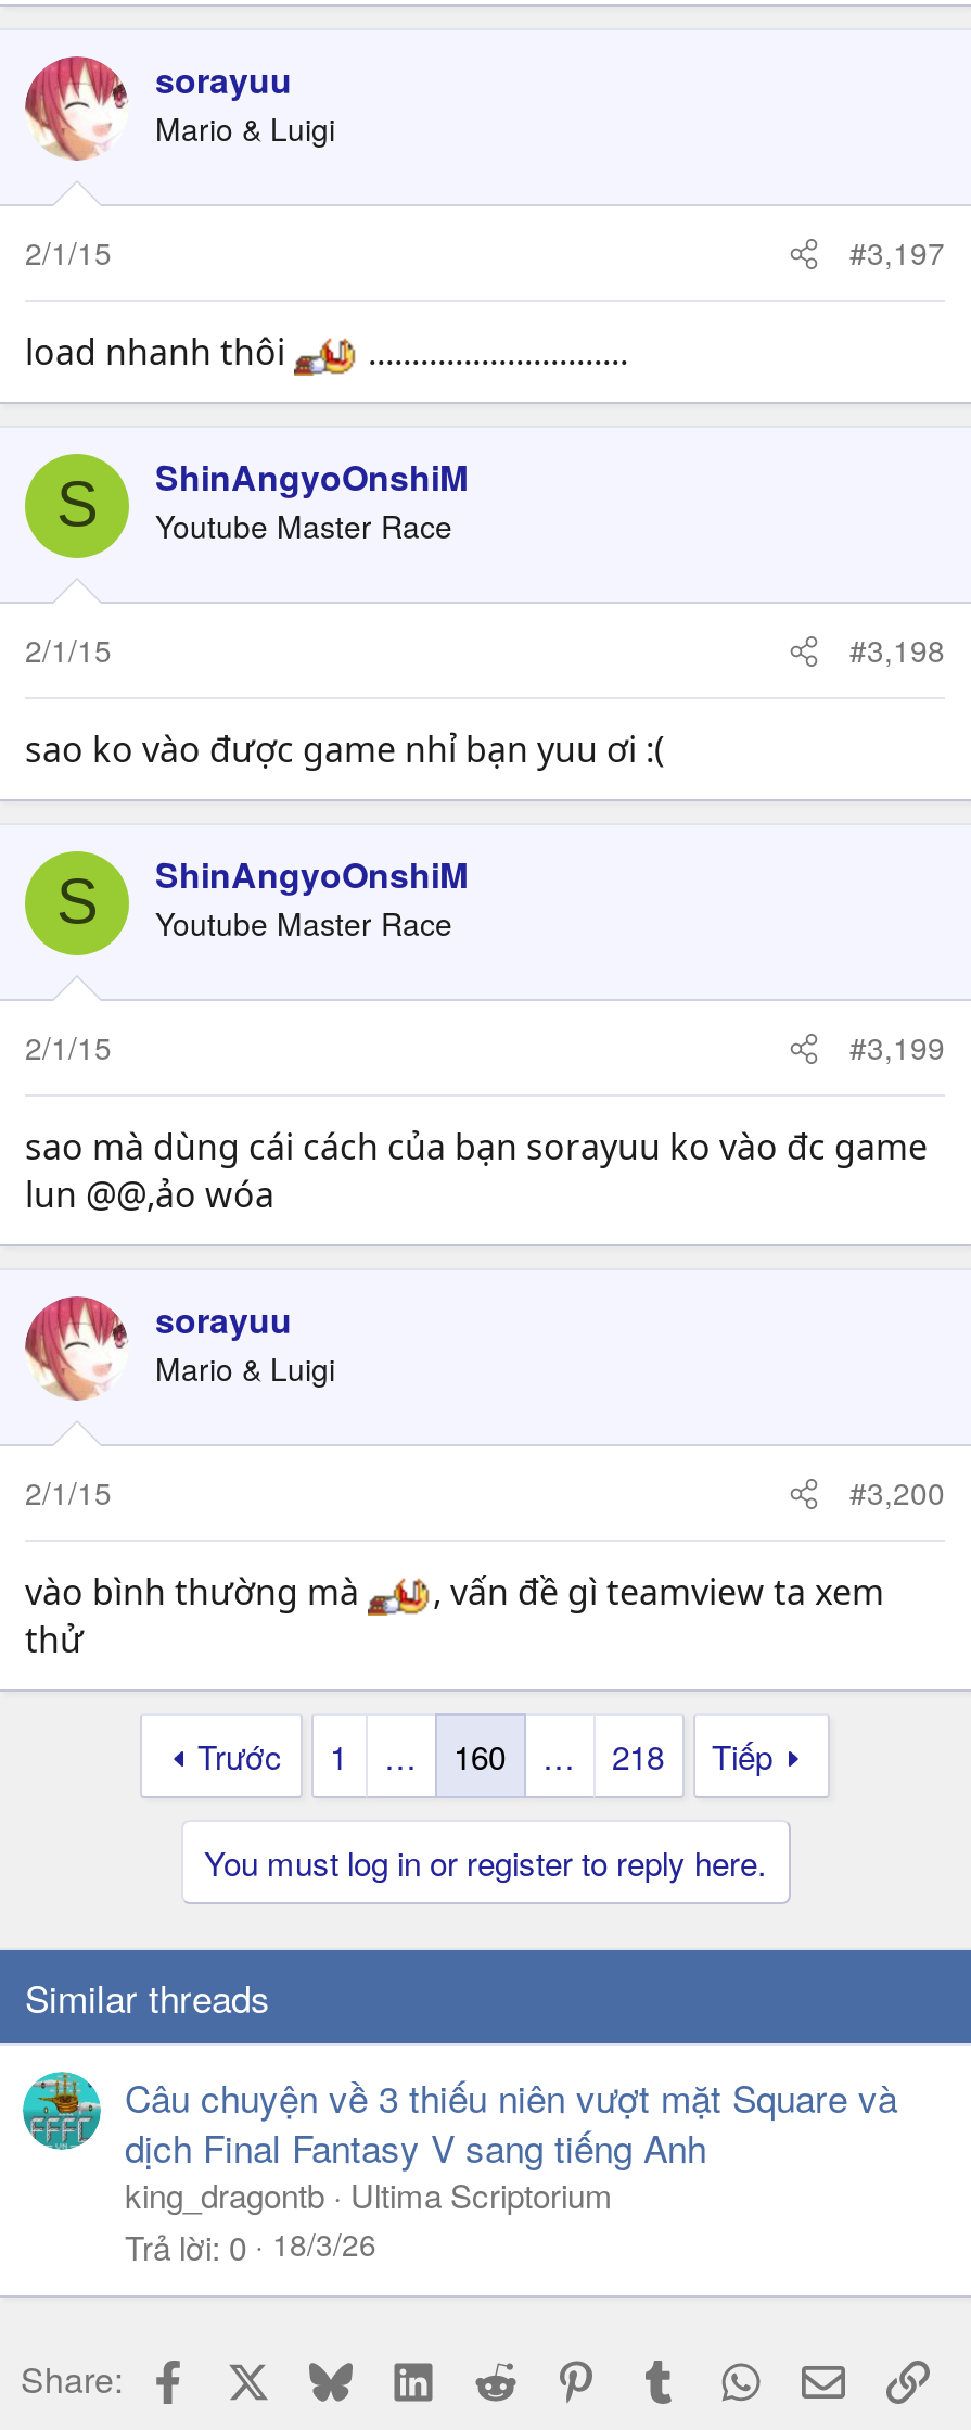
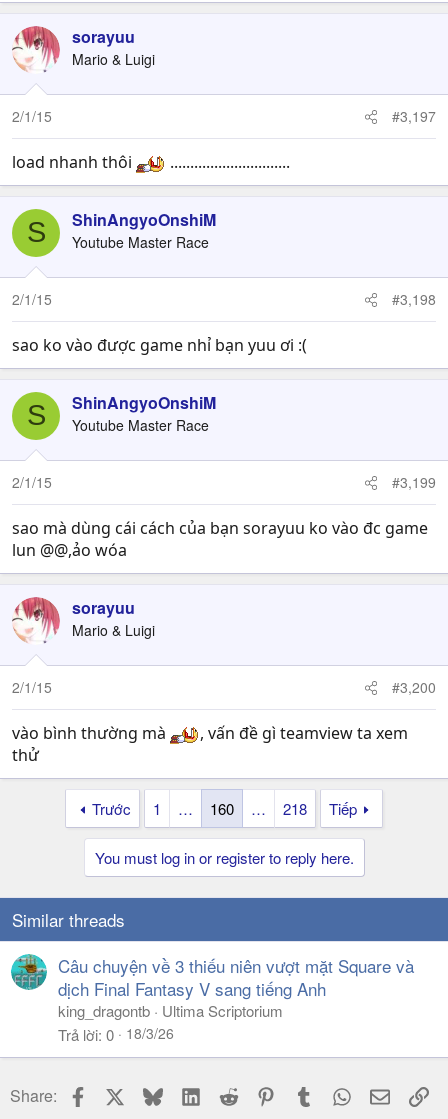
[25,59,129,163] [image] -> [13,28,61,74] [image]
[25,1299,129,1403] [image] -> [13,599,61,645] [image]

